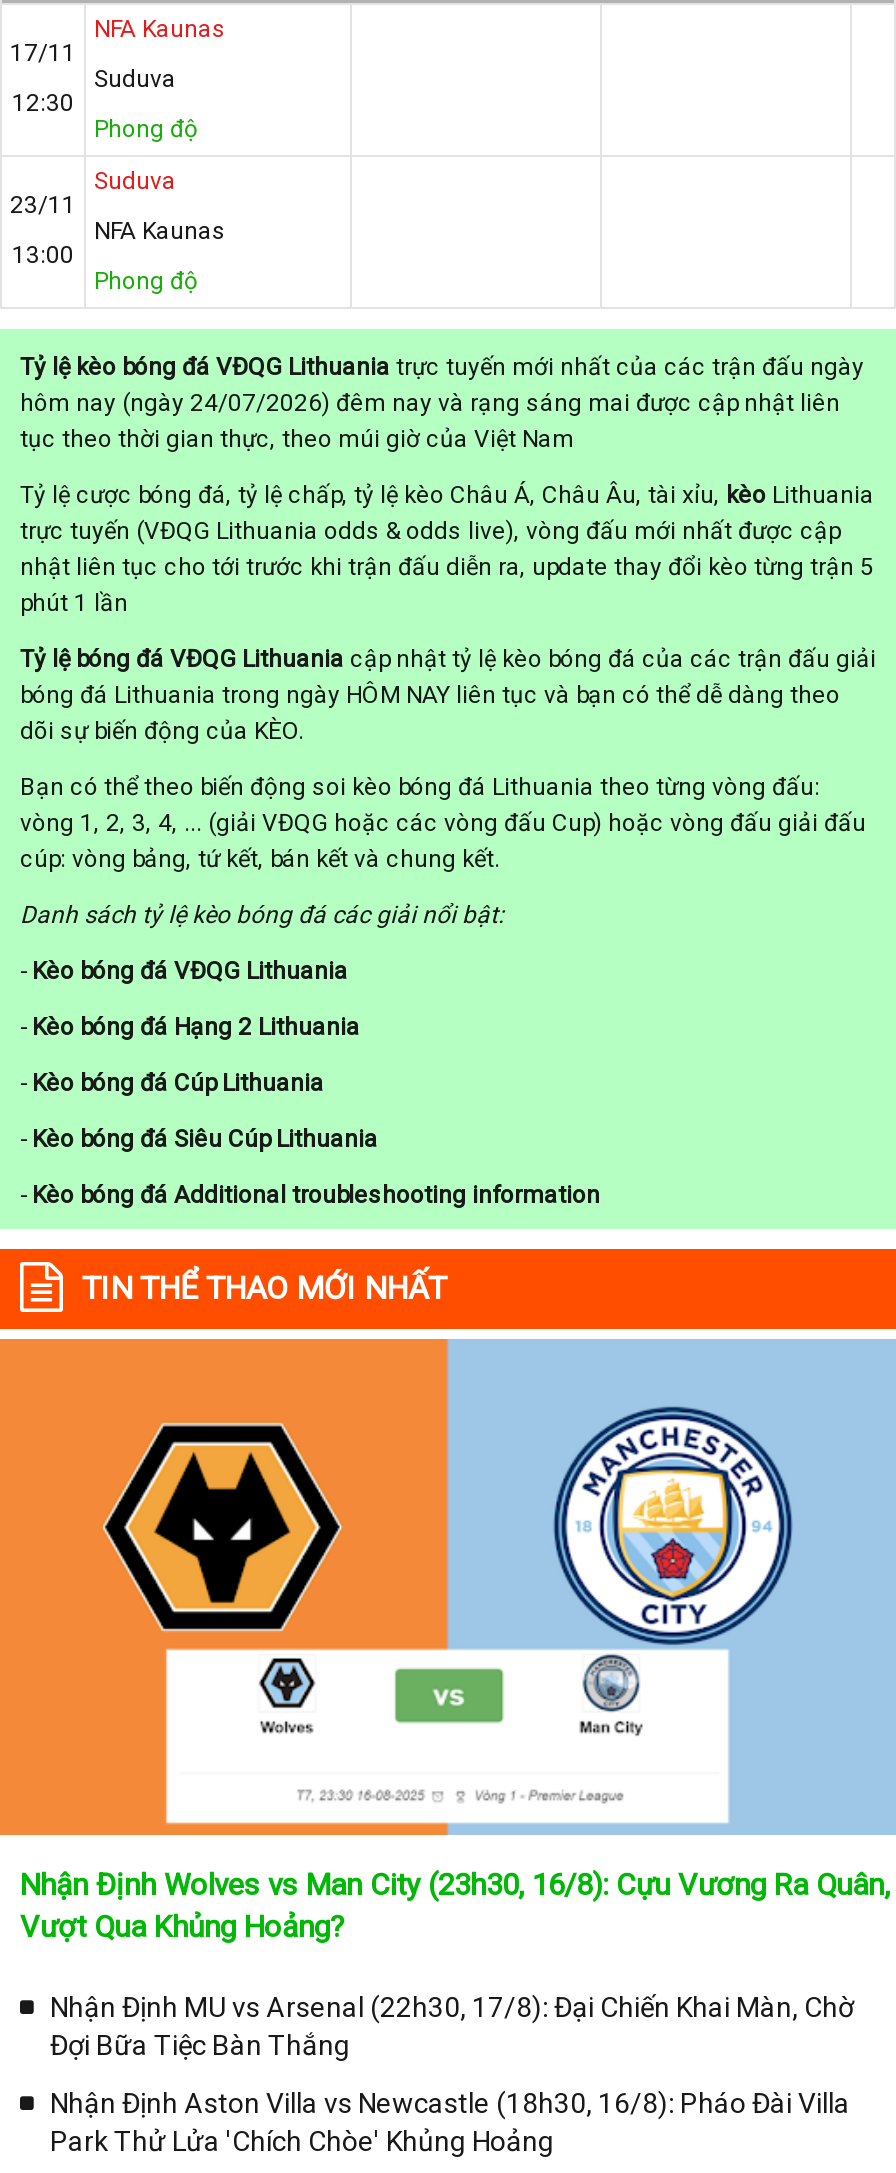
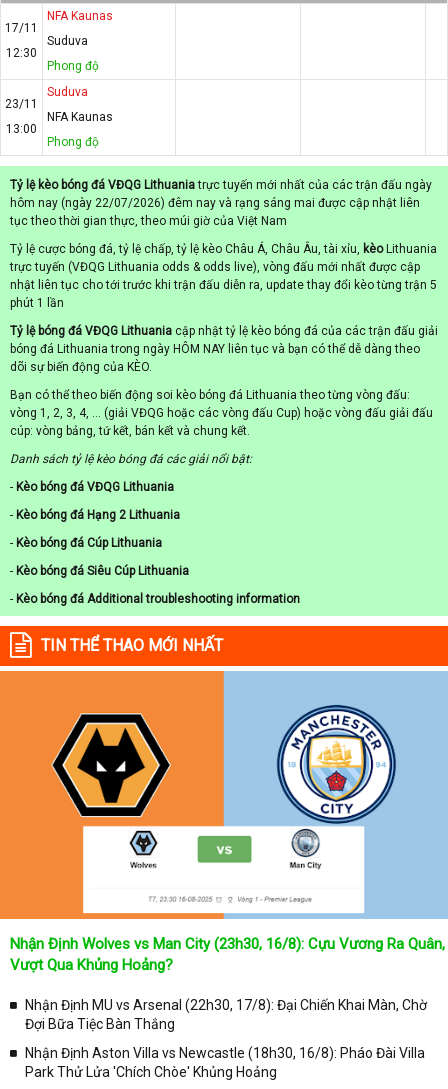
[20,388,840,416] hôm nay (ngày 24/07/2026) đêm nay và rạng sáng mai được cập nhật liên -> [10,196,420,210] hôm nay (ngày 22/07/2026) đêm nay và rạng sáng mai được cập nhật liên

